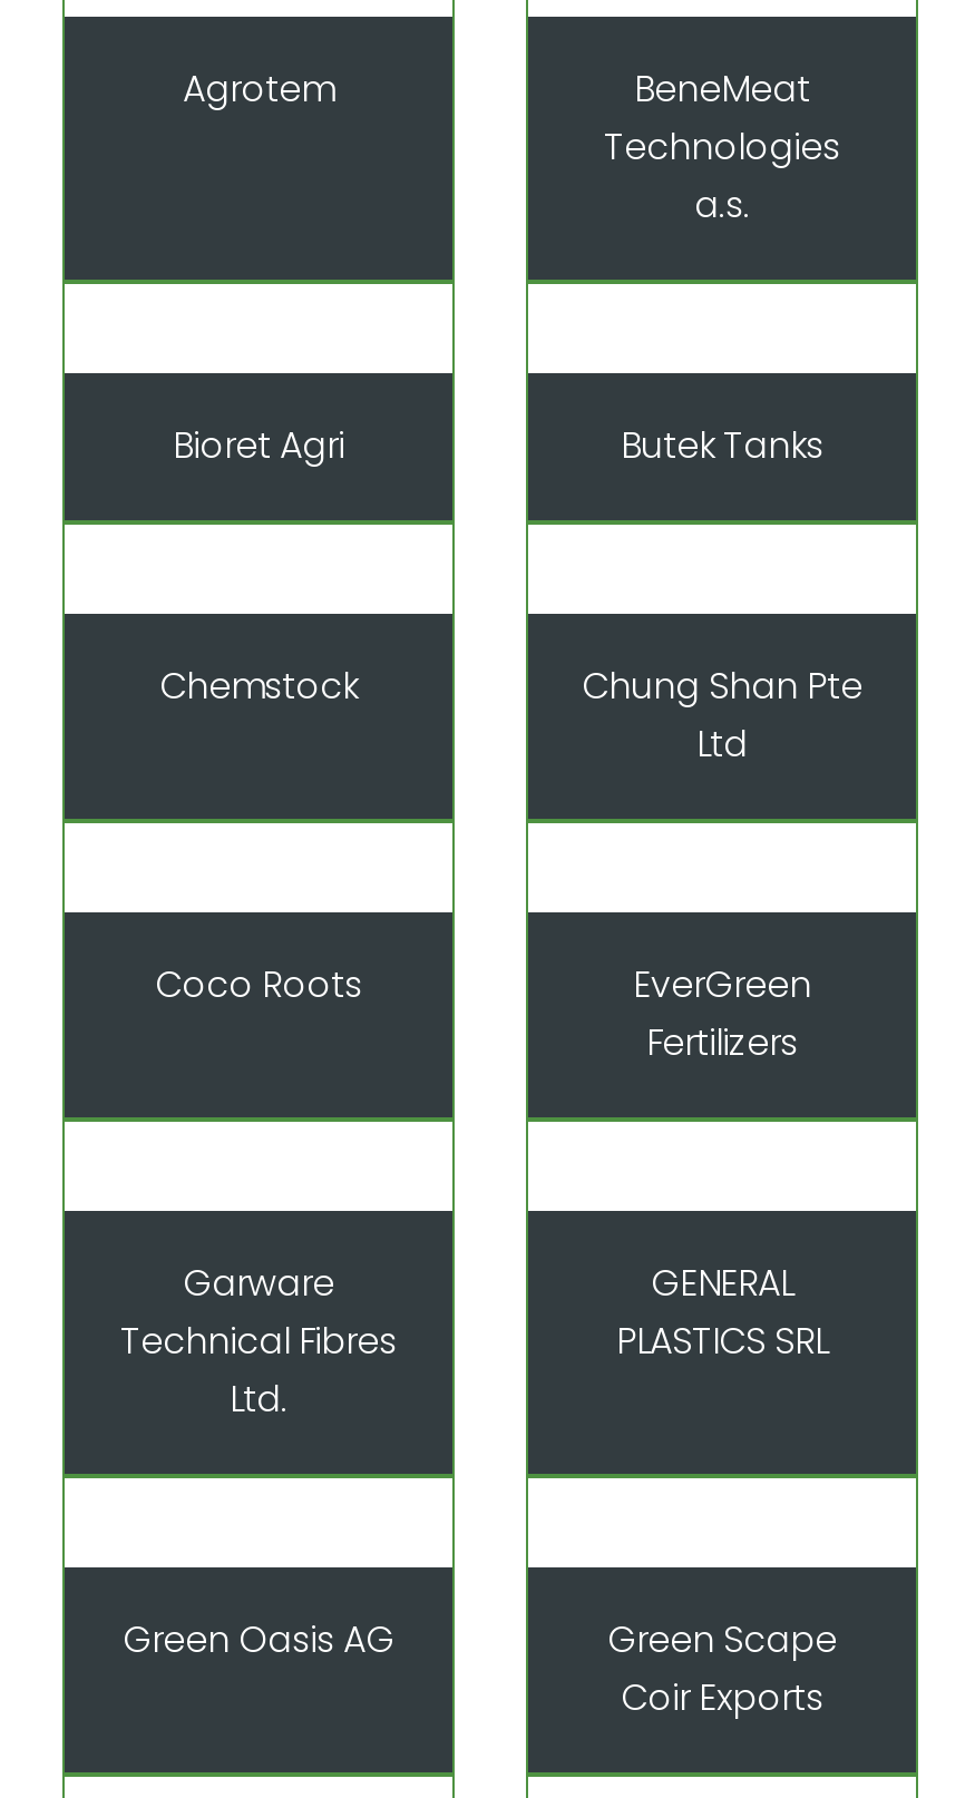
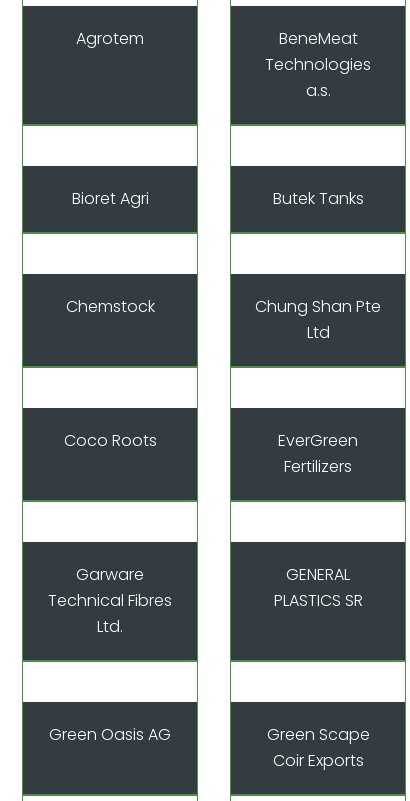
[616,1317,828,1368] PLASTICS SRL -> [273,589,362,612] PLASTICS SR

